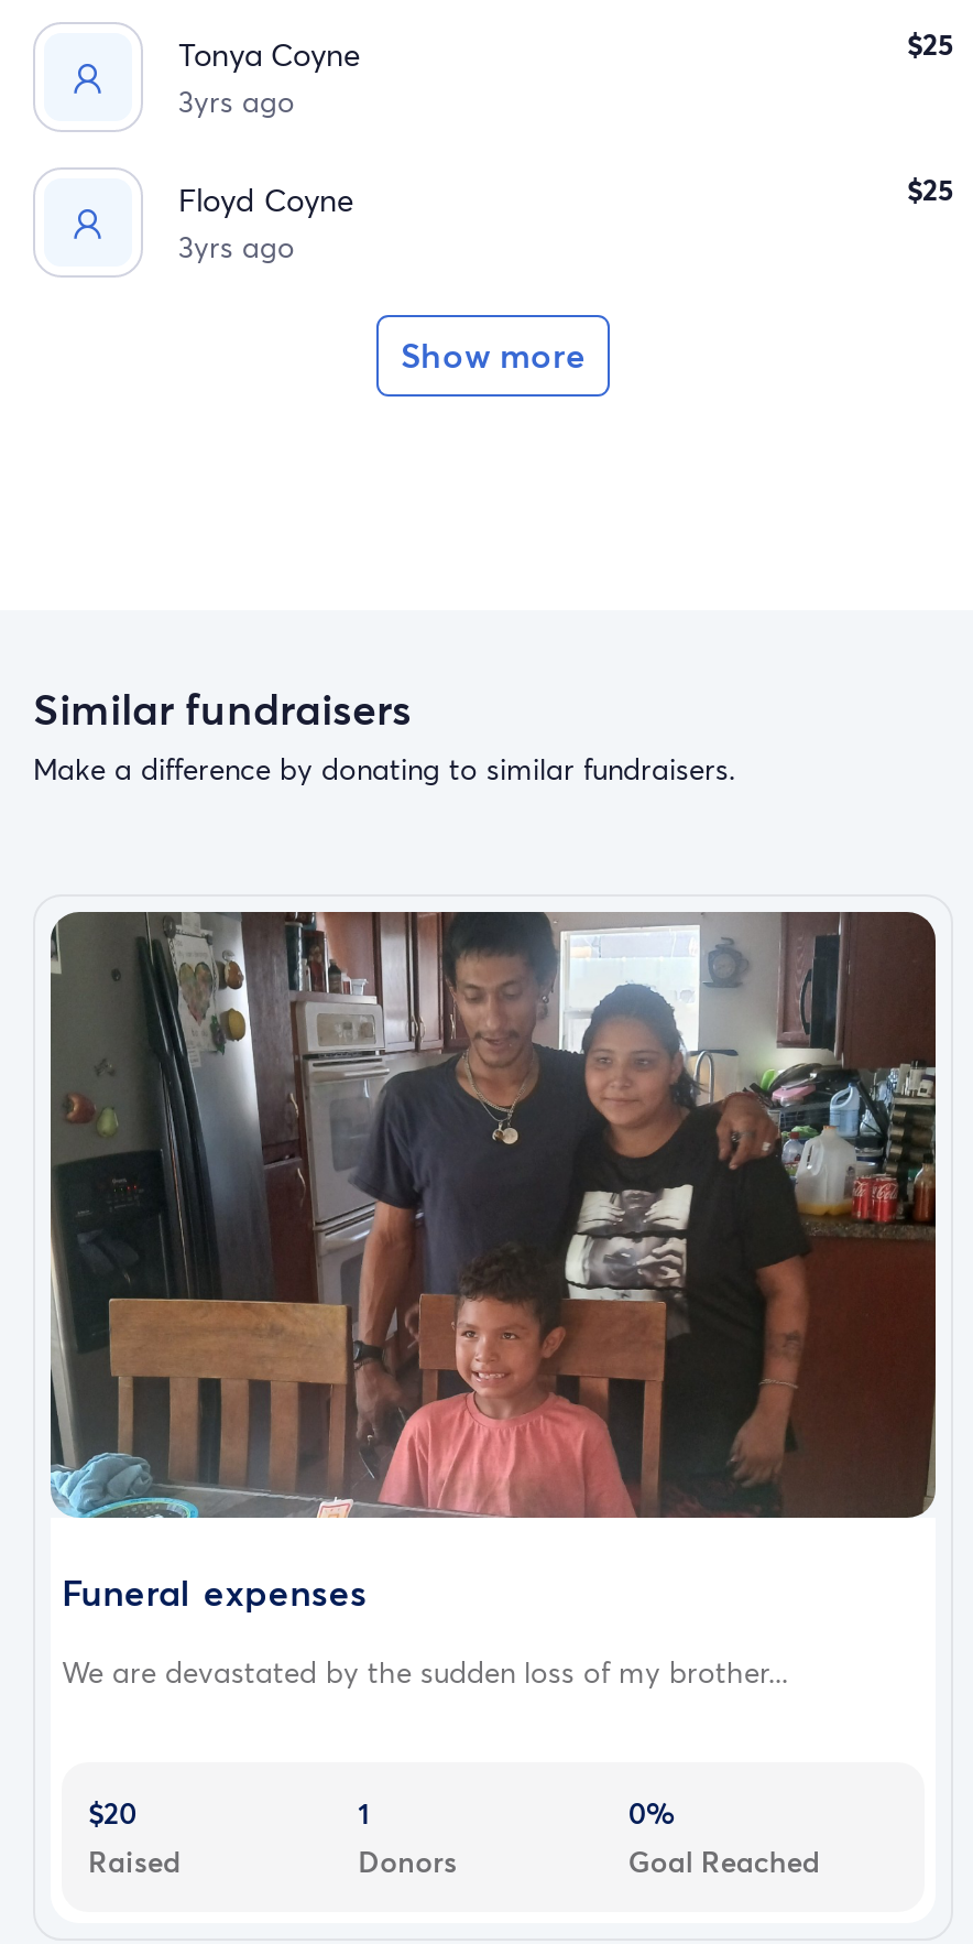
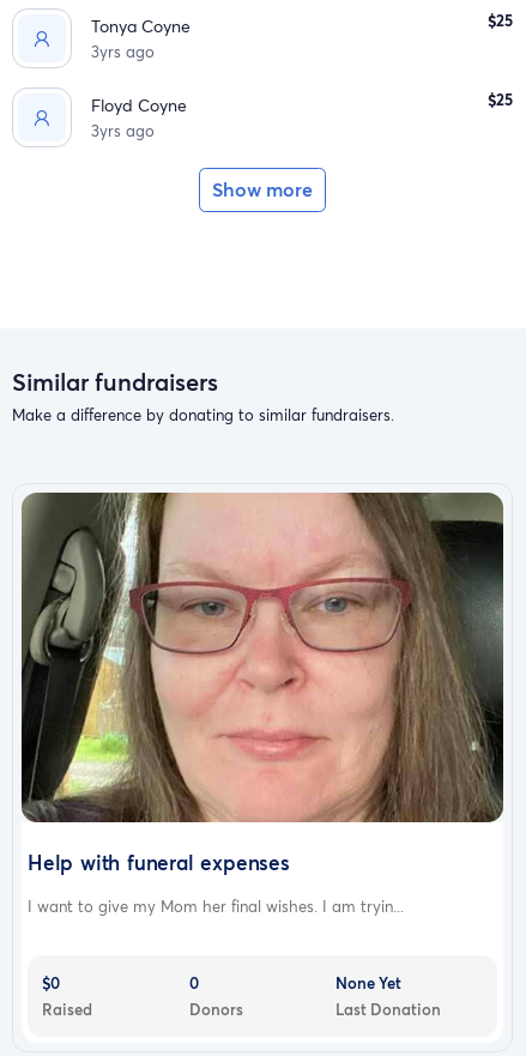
[48,910,938,1616] [image] | Funeral expenses -> [20,493,504,876] [image] | Help with funeral expenses
[62,1652,788,1691] We are devastated by the sudden loss of my brother... -> [28,895,404,917] I want to give my Mom her final wishes. I am tryin...
[88,1793,136,1832] $20 -> [42,972,60,993] $0
[358,1793,369,1832] 1 -> [189,972,199,993] 0
[628,1793,820,1881] 0% | Goal Reached -> [336,972,441,1020] None Yet | Last Donation

